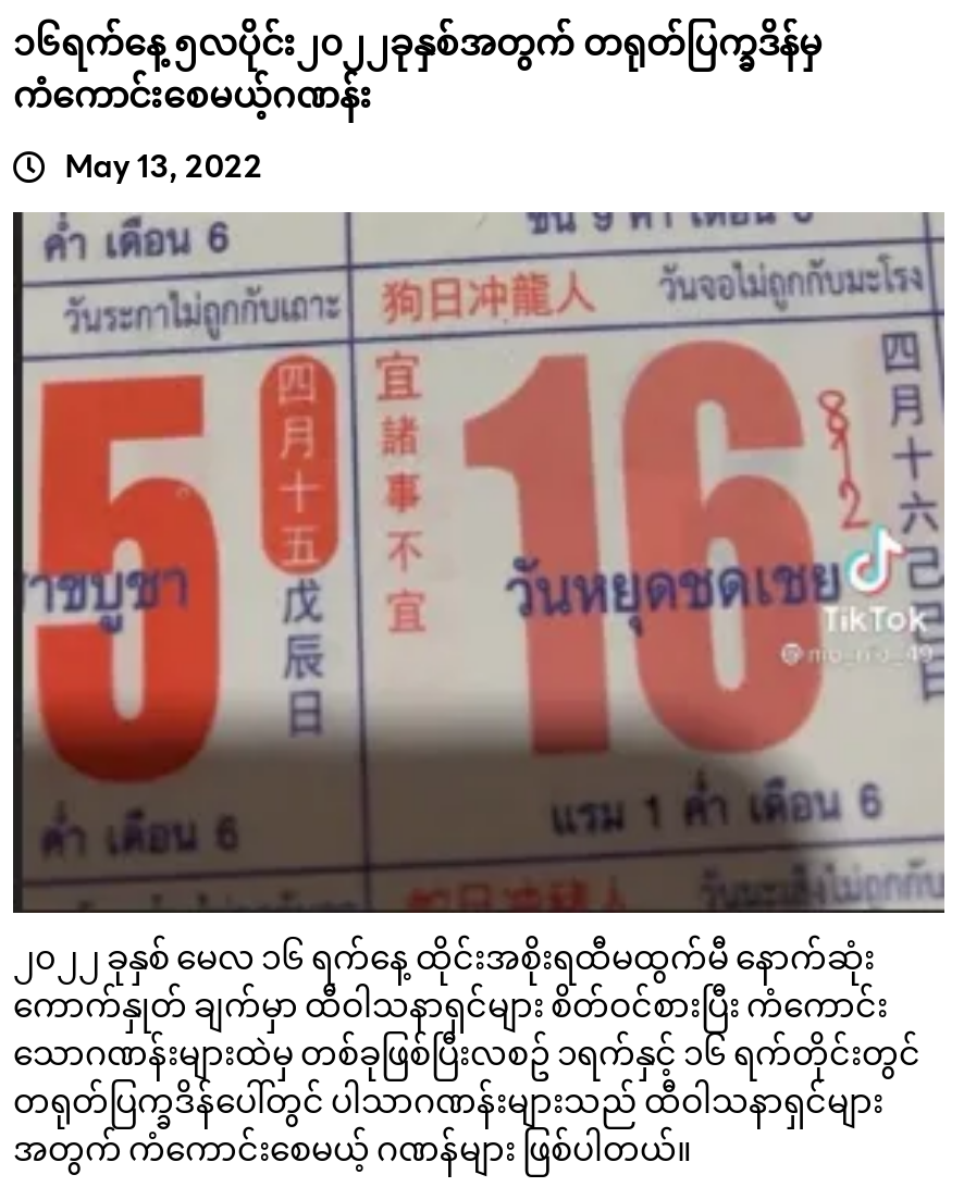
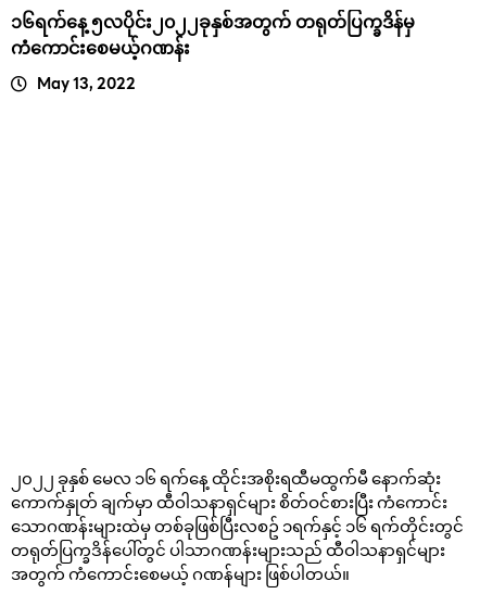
[11,209,947,916] [image] -> none

